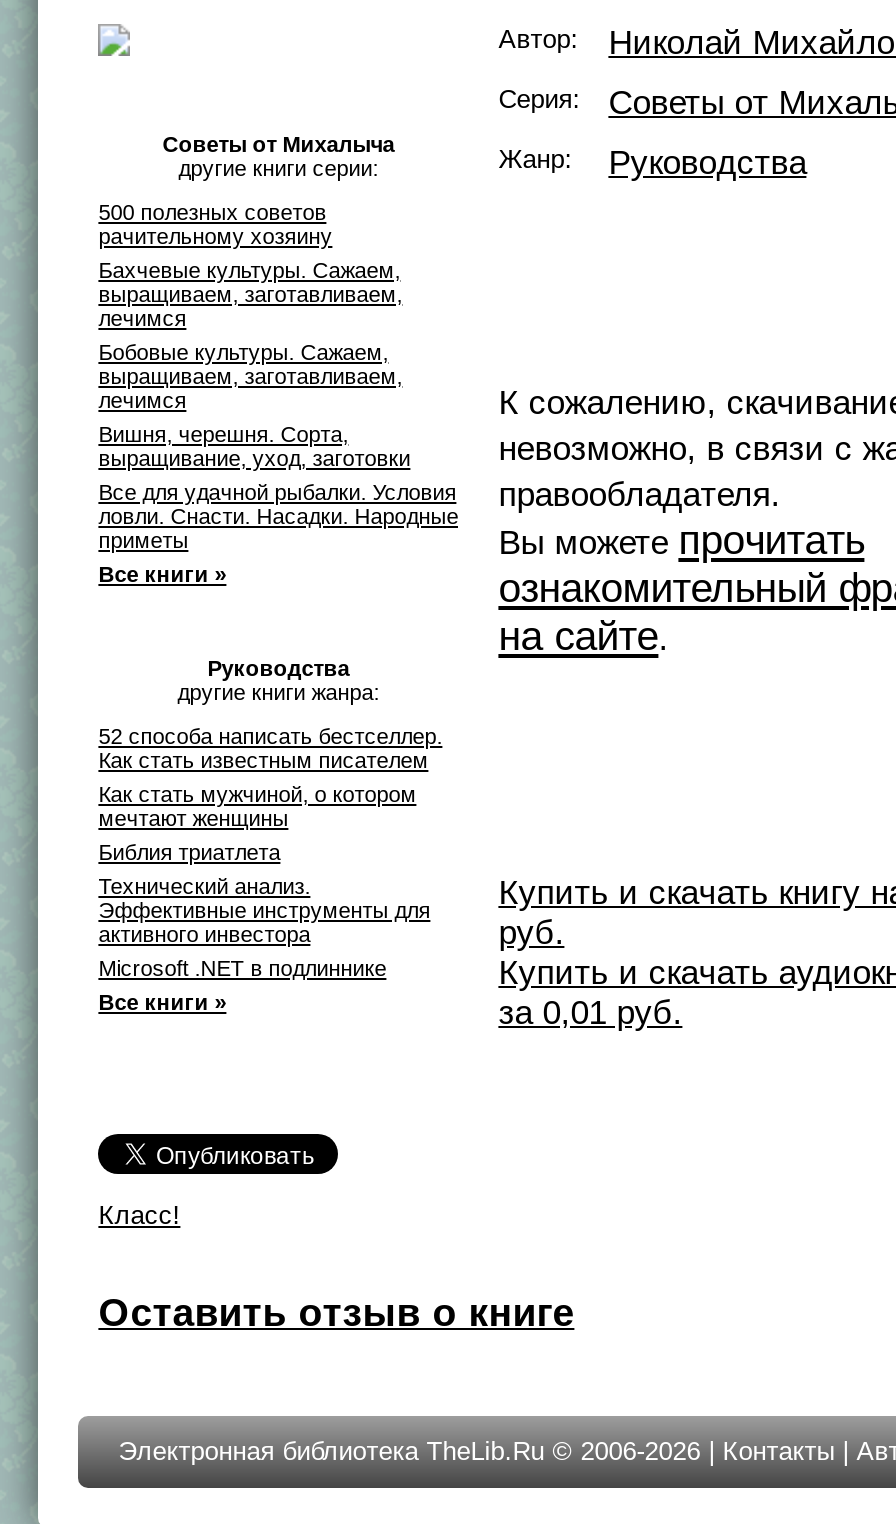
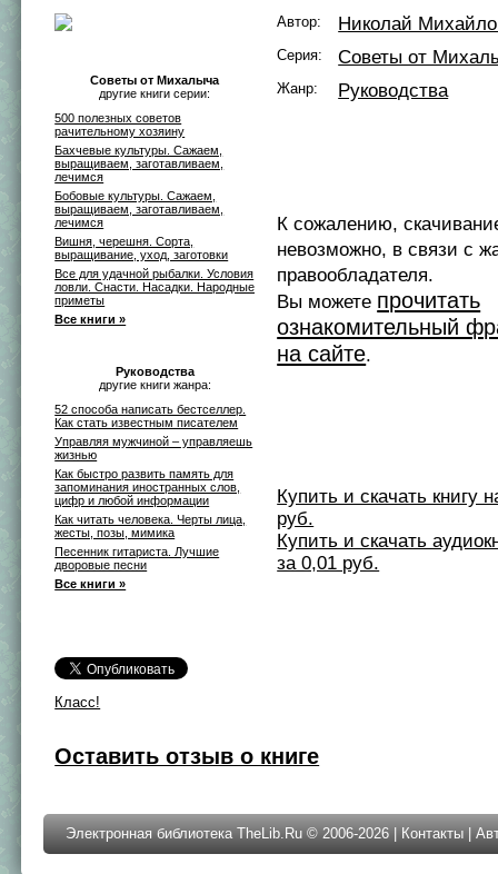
[98,782,430,980] Как стать мужчиной, о котором | мечтают женщины | Библия триатлета | Технический анализ. | Эффективные инструменты для | активного инвестора | Microsoft .NET в подлиннике -> [55,435,253,572] Управляя мужчиной – управляешь | жизнью | Как быстро развить память для | запоминания иностранных слов, | цифр и любой информации | Как читать человека. Черты лица, | жесты, позы, мимика | Песенник гитариста. Лучшие | дворовые песни

